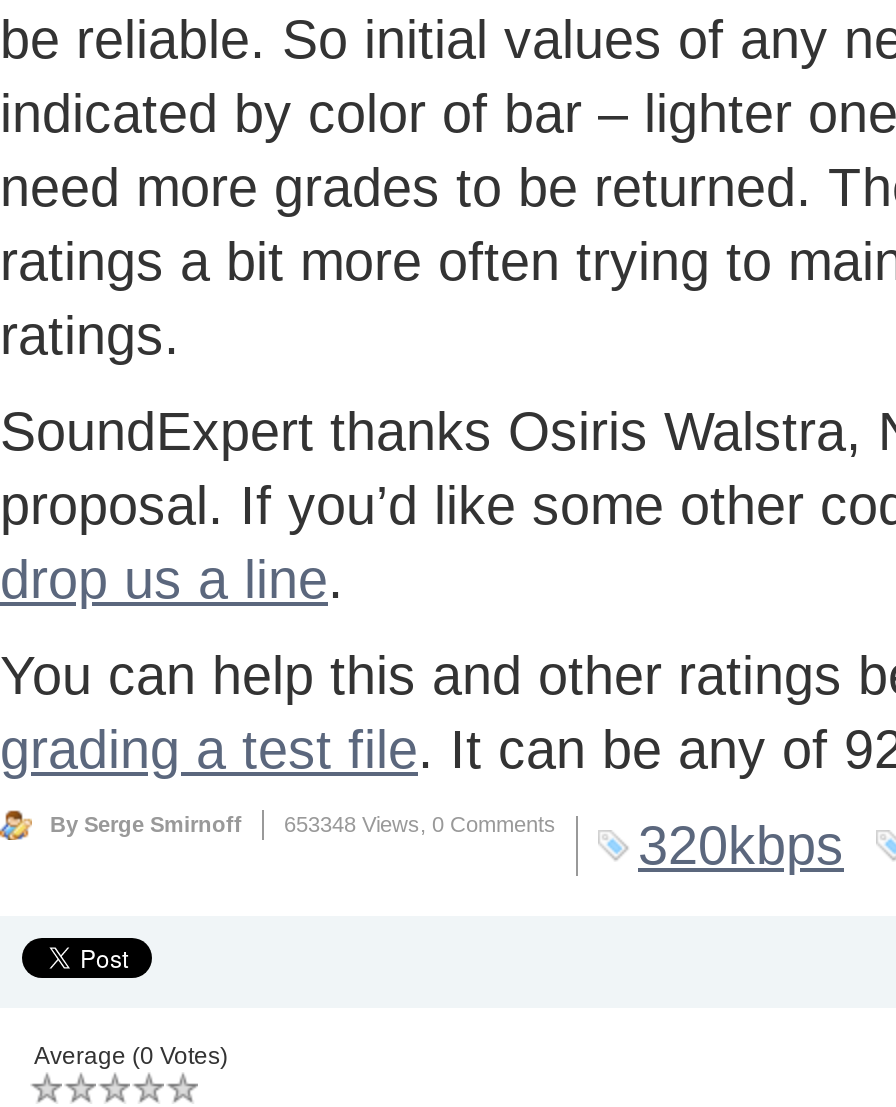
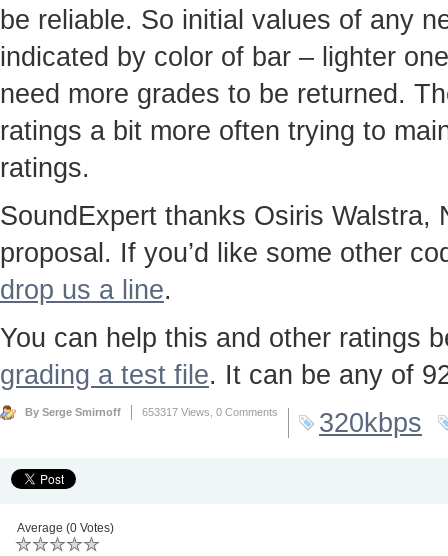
[284,811,556,835] 653348 Views, 0 Comments -> [142,405,278,417] 653317 Views, 0 Comments

